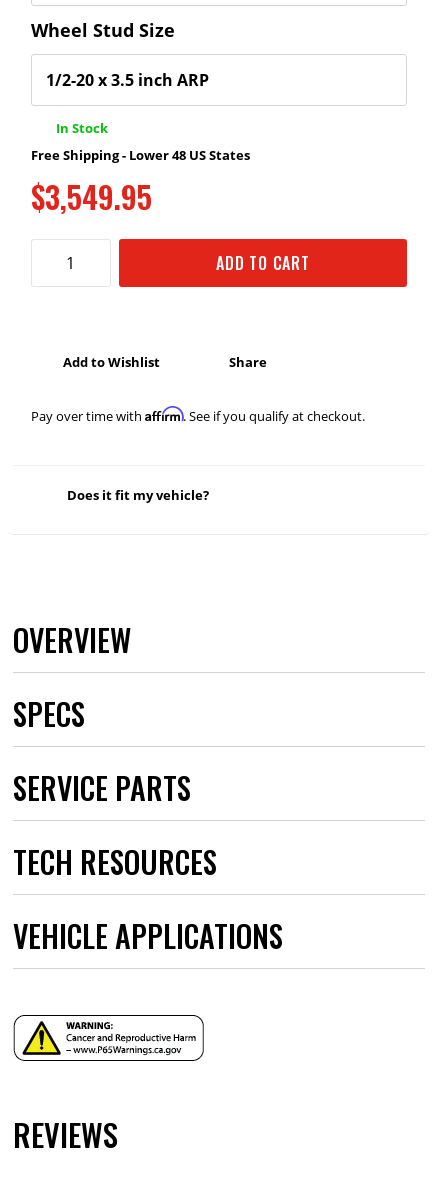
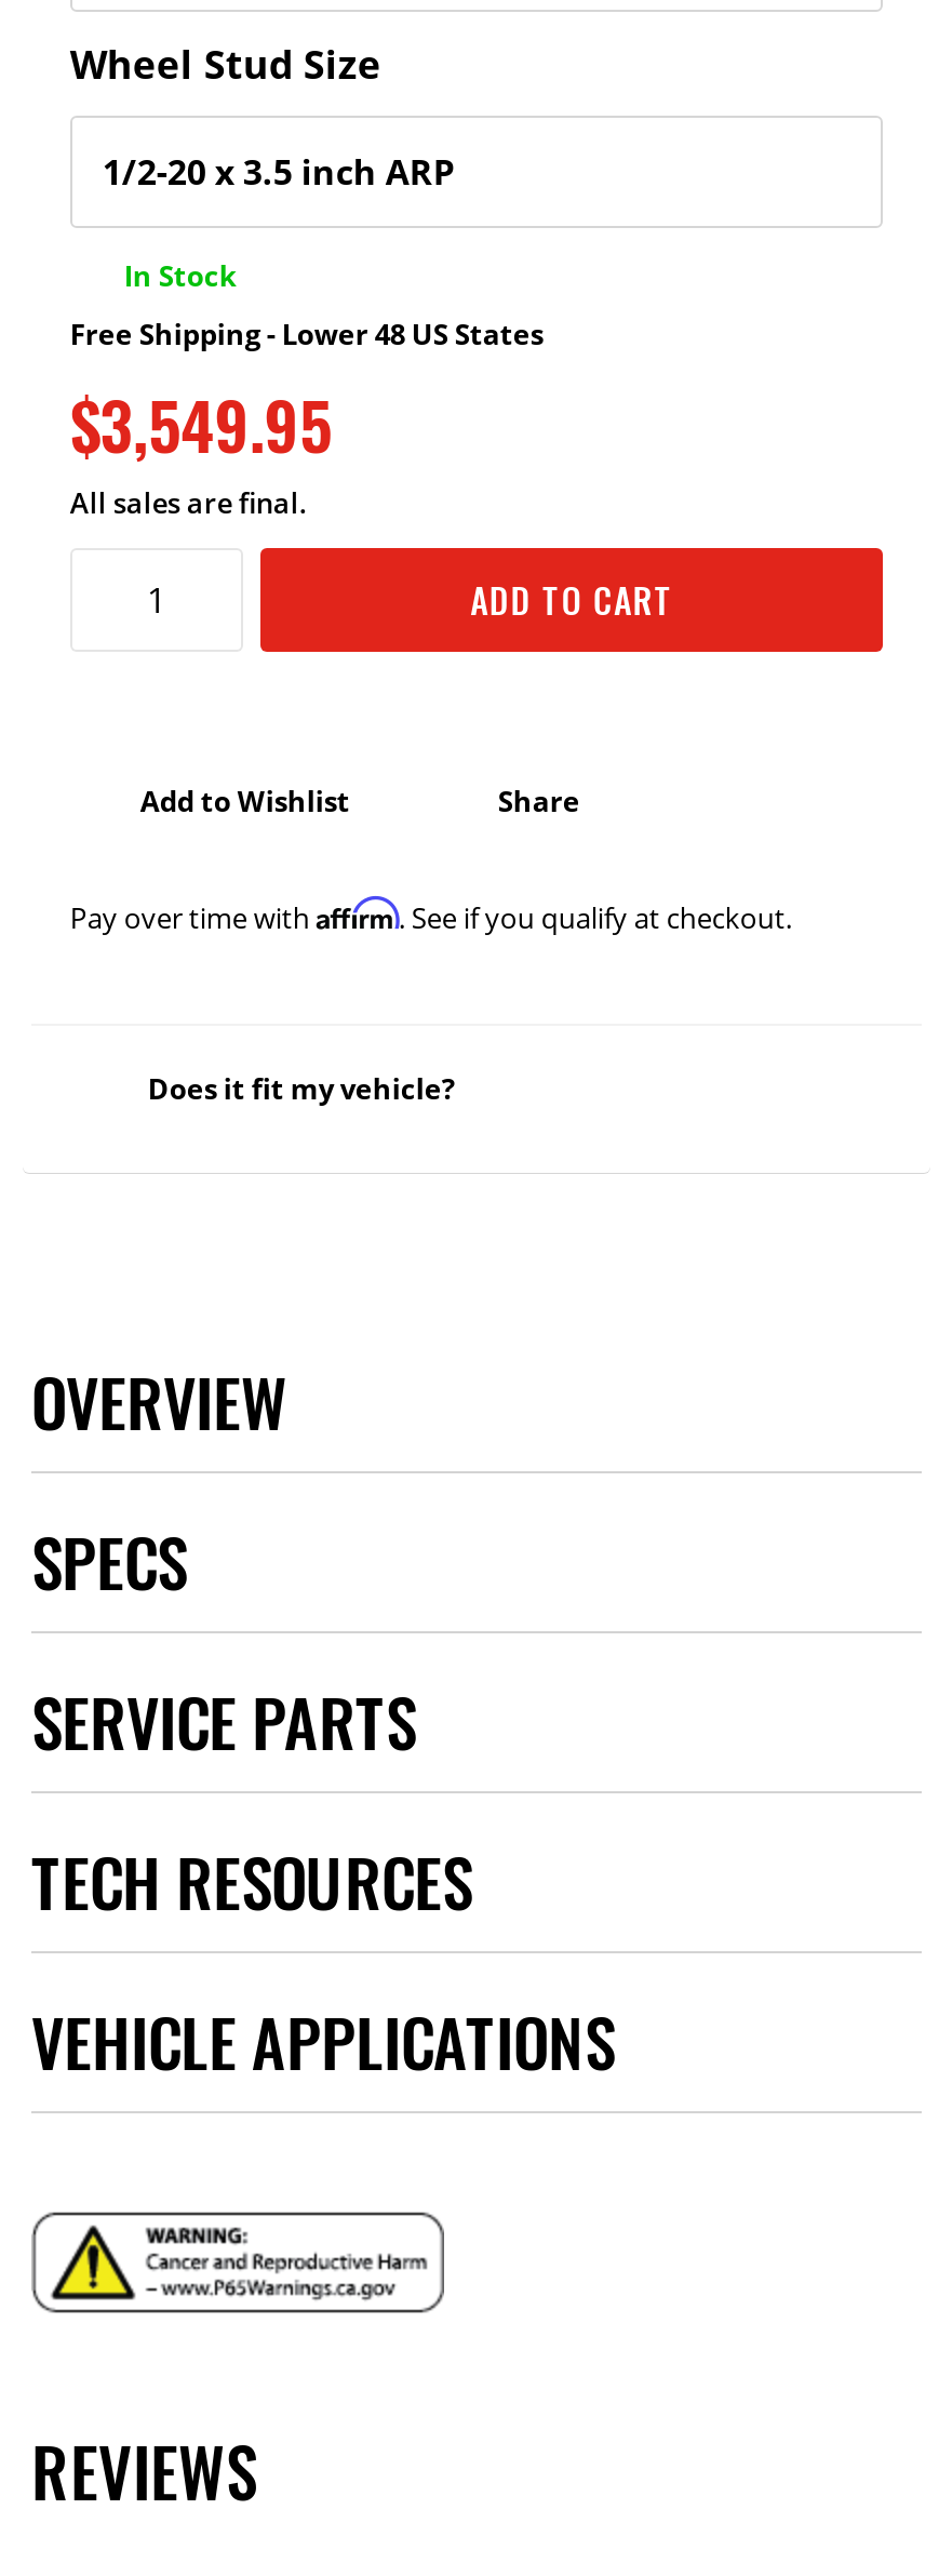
none -> [70,484,308,523] All sales are final.

